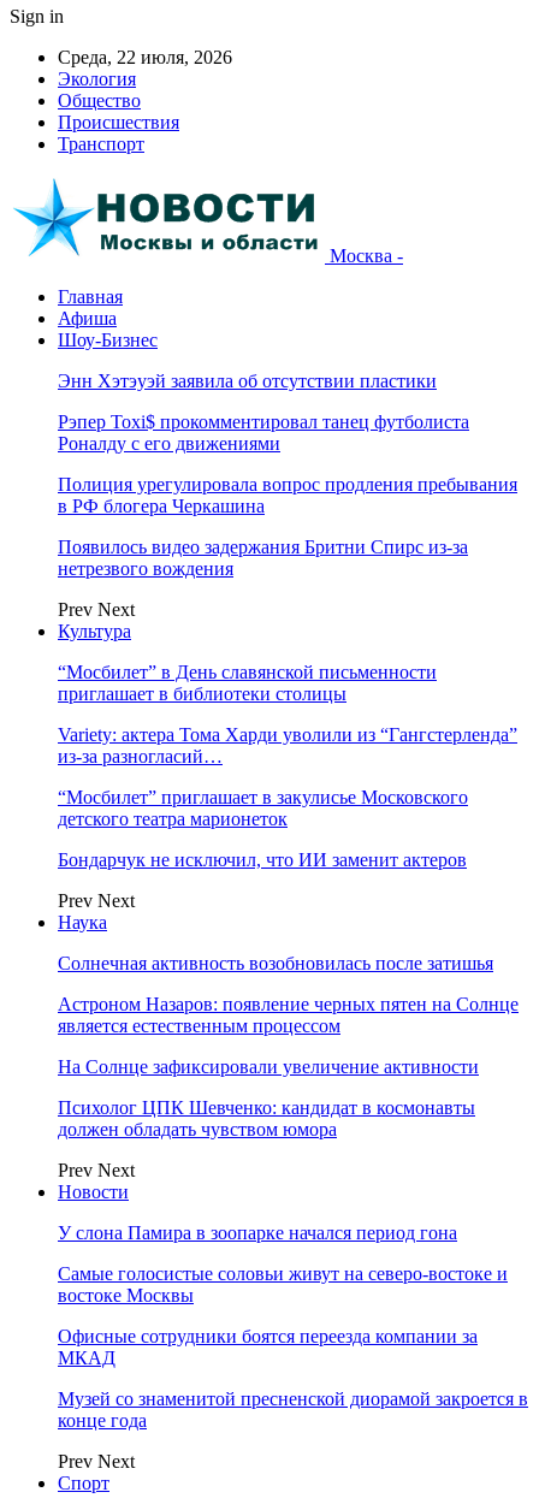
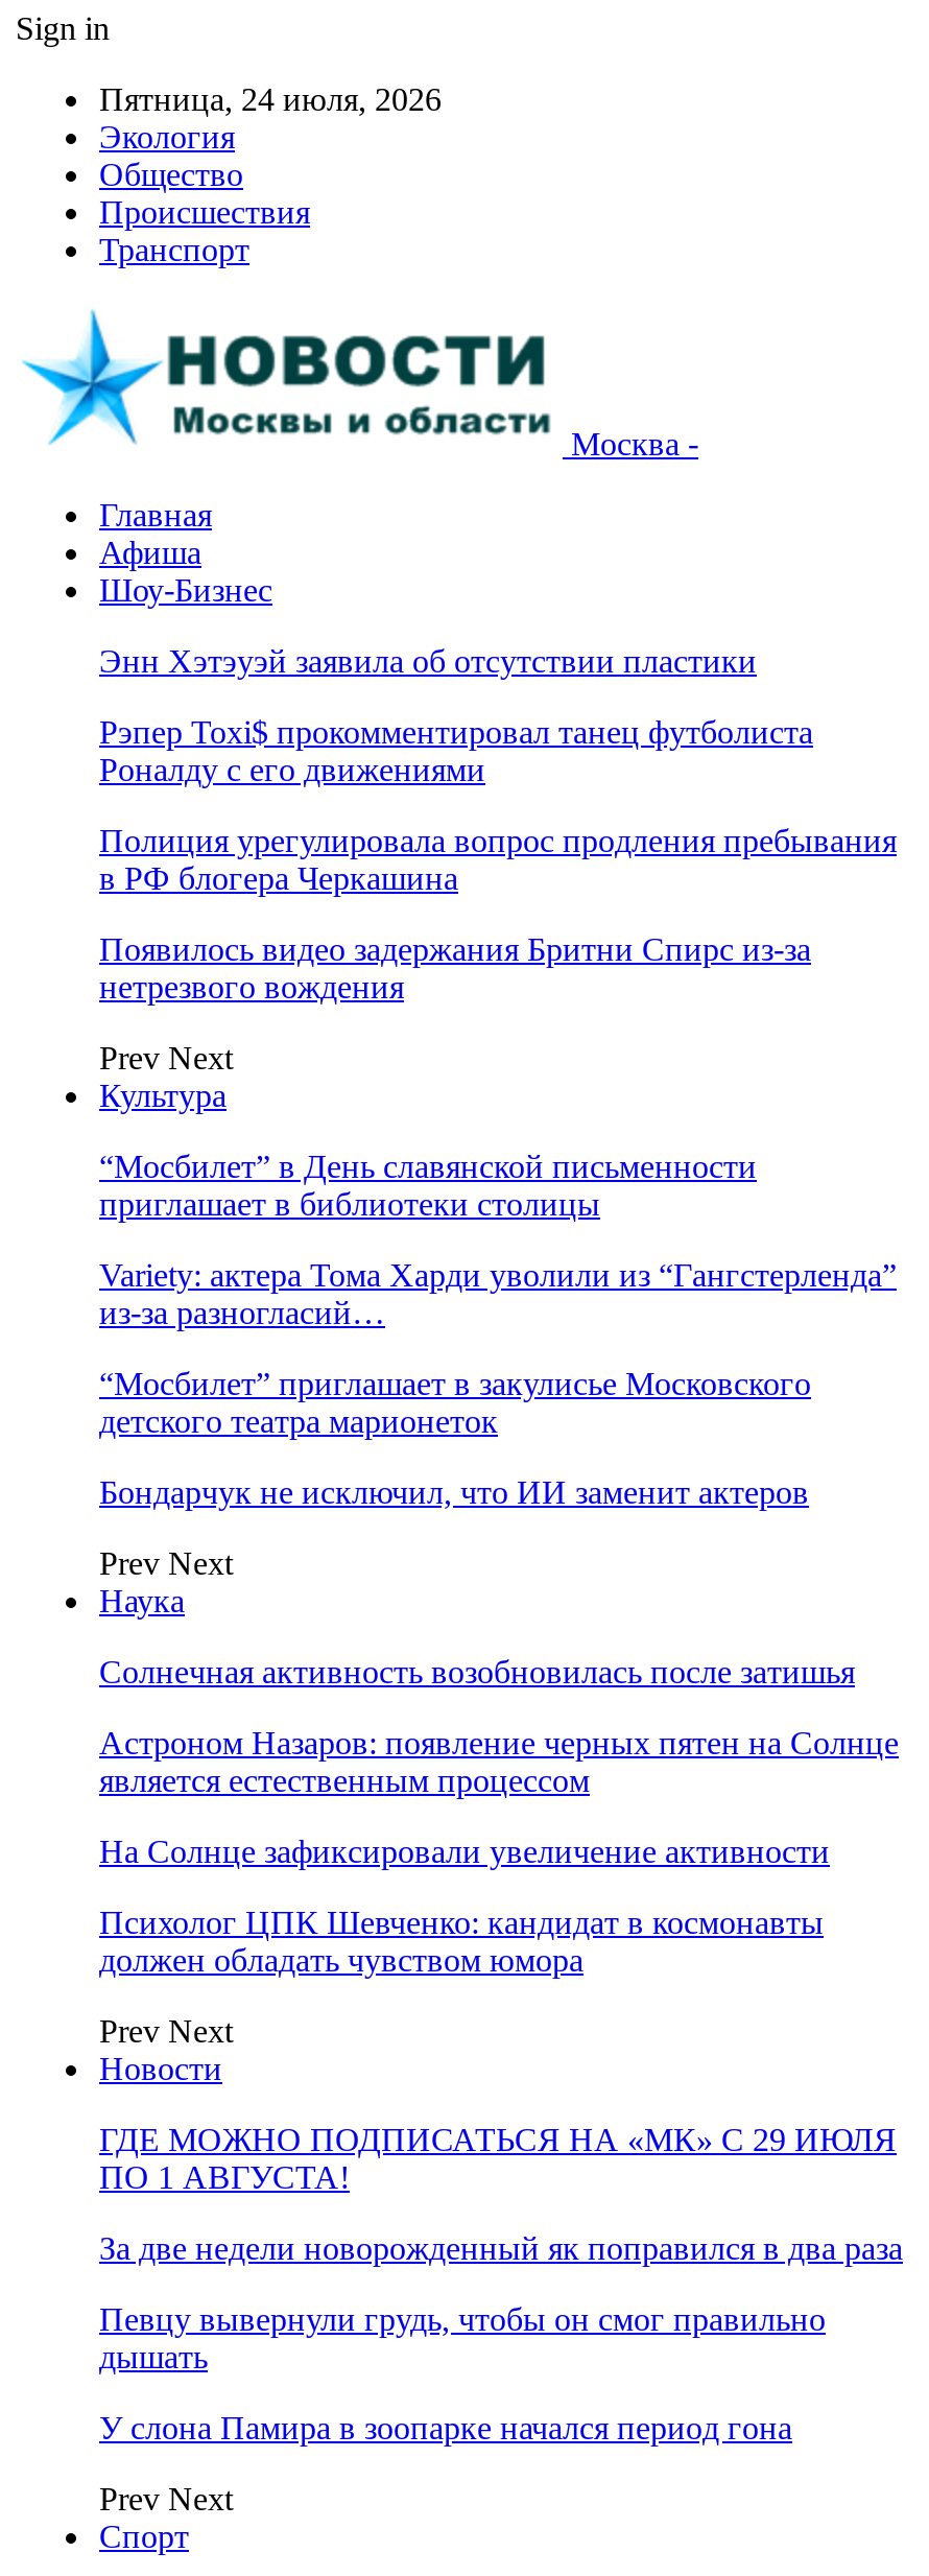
[58,47,232,67] Среда, 22 июля, 2026 -> [99,81,442,117] Пятница, 24 июля, 2026
none -> [99,2122,903,2374] ГДЕ МОЖНО ПОДПИСАТЬСЯ НА «МК» С 29 ИЮЛЯ | ПО 1 АВГУСТА! | За две недели новорожденный як поправился в два раза | Певцу вывернули грудь, чтобы он смог правильно | дышать
moved [58,1222,457,1243] -> [99,2410,792,2445]: У слона Памира в зоопарке начался период гона
[58,1263,528,1431] Самые голосистые соловьи живут на северо-востоке и | востоке Москвы | Офисные сотрудники боятся переезда компании за | МКАД | Музей со знаменитой пресненской диорамой закроется в | конце года -> none

